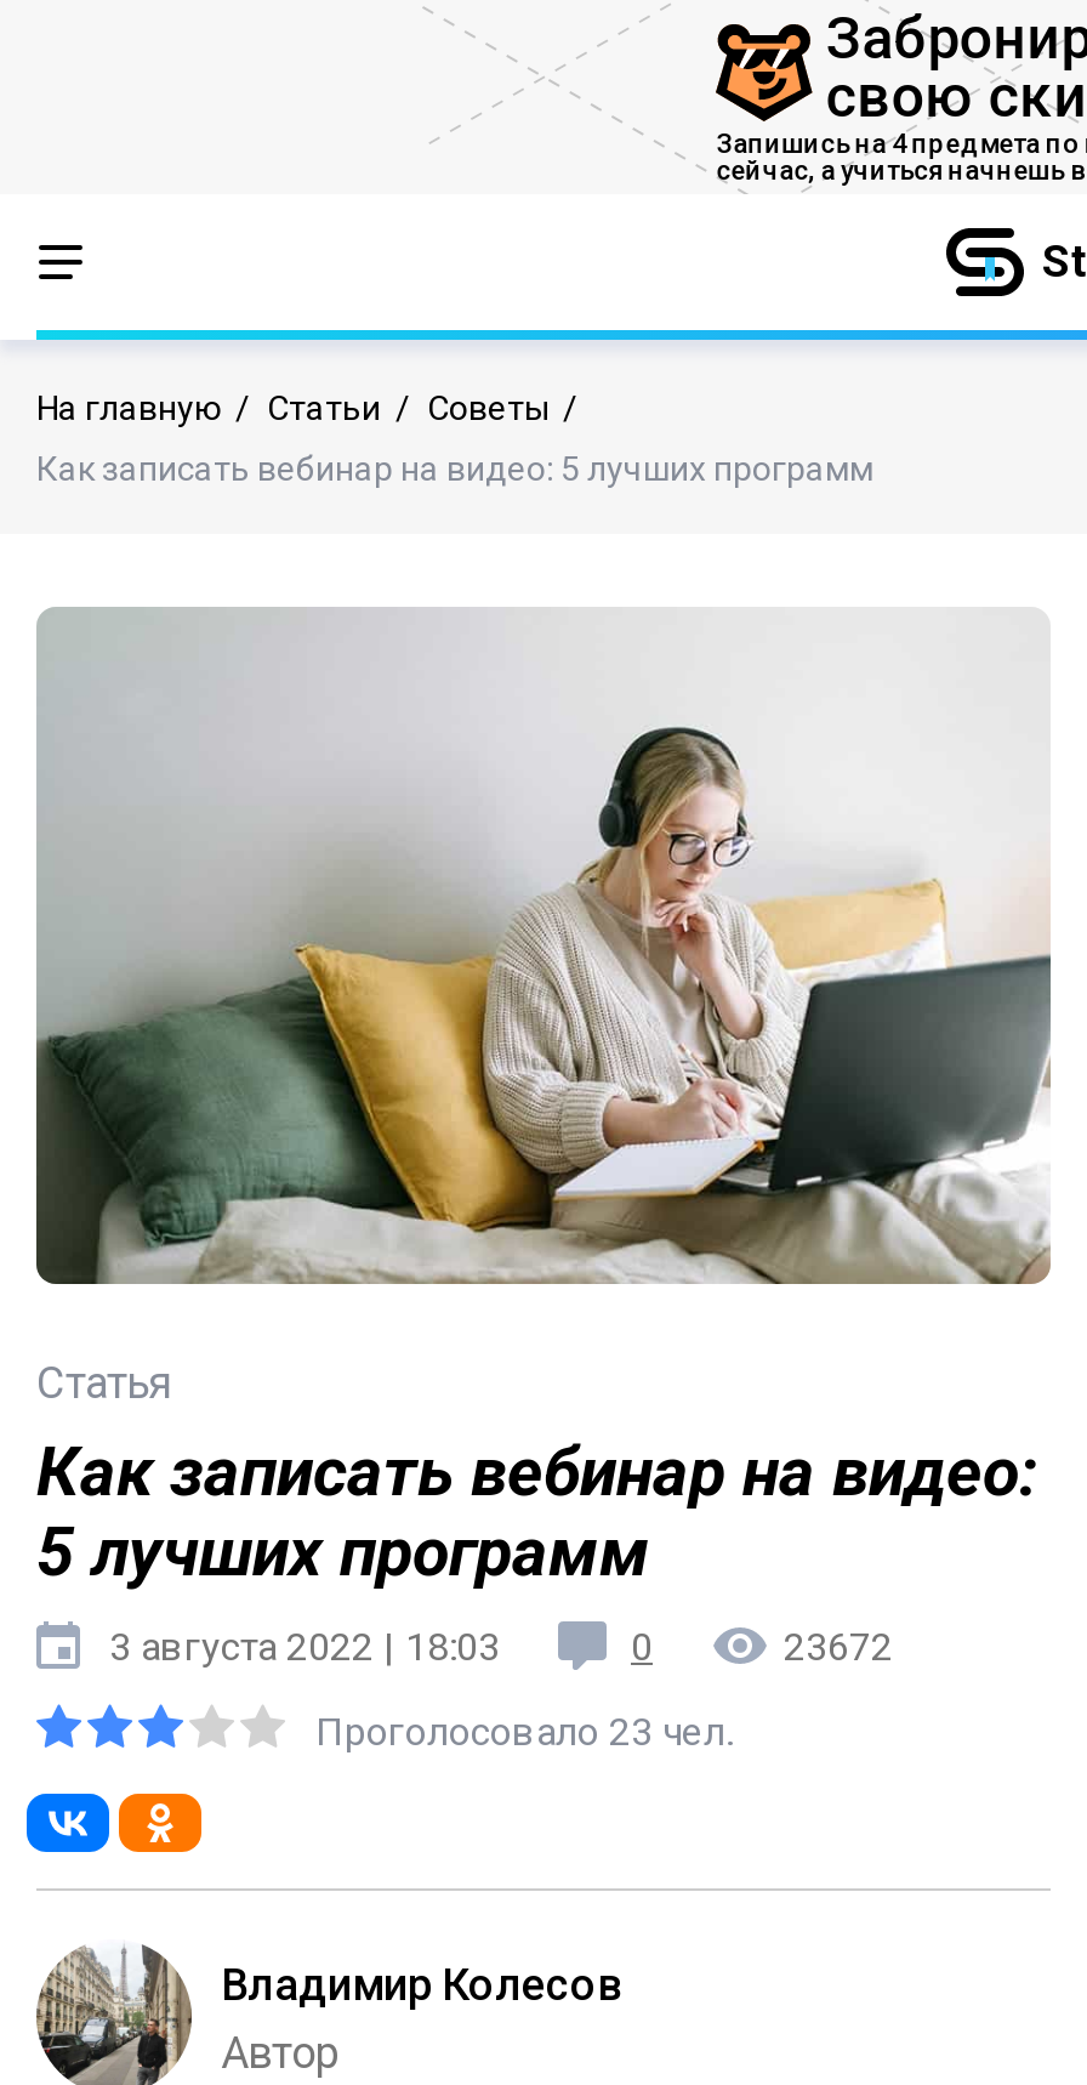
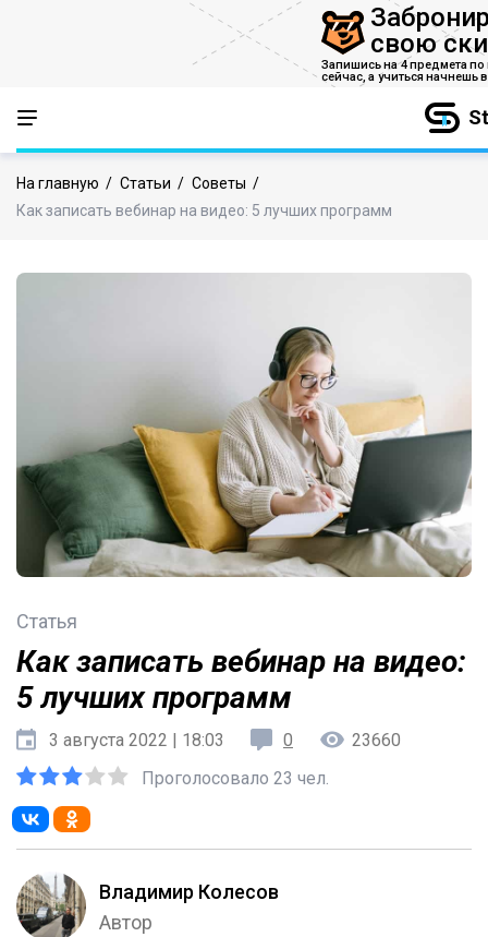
[784,1623,893,1669] 23672 -> [352,729,401,750] 23660

